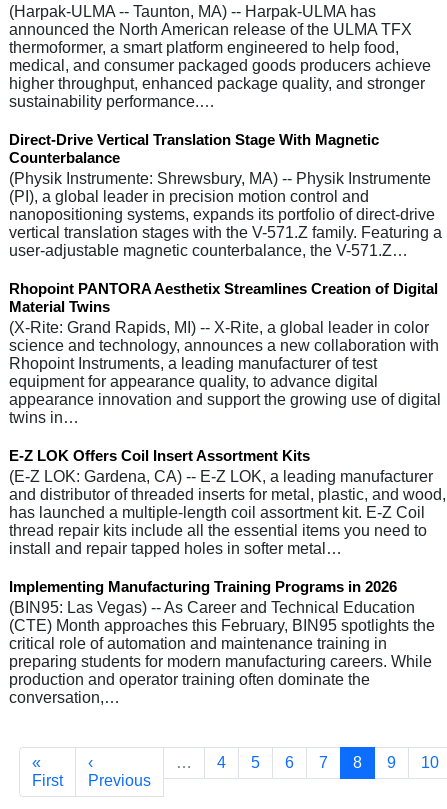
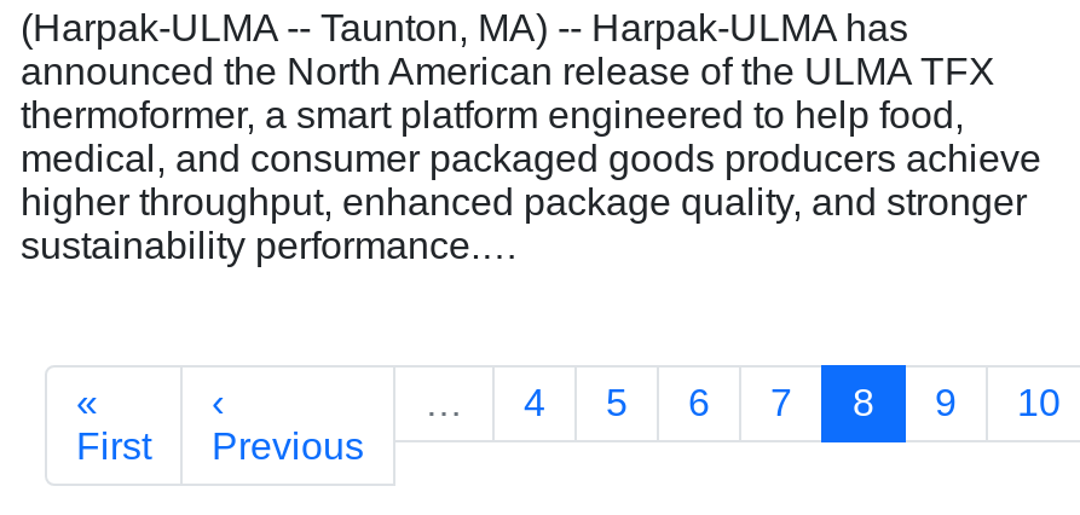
[9,131,446,706] Direct-Drive Vertical Translation Stage With Magnetic | Counterbalance | (Physik Instrumente: Shrewsbury, MA) -- Physik Instrumente | (PI), a global leader in precision motion control and | nanopositioning systems, expands its portfolio of direct-drive | vertical translation stages with the V-571.Z family. Featuring a | user-adjustable magnetic counterbalance, the V-571.Z… | Rhopoint PANTORA Aesthetix Streamlines Creation of Digital | Material Twins | (X-Rite: Grand Rapids, MI) -- X-Rite, a global leader in color | science and technology, announces a new collaboration with | Rhopoint Instruments, a leading manufacturer of test | equipment for appearance quality, to advance digital | appearance innovation and support the growing use of digital | twins in… | E-Z LOK Offers Coil Insert Assortment Kits | (E-Z LOK: Gardena, CA) -- E-Z LOK, a leading manufacturer | and distributor of threaded inserts for metal, plastic, and wood, | has launched a multiple-length coil assortment kit. E-Z Coil | thread repair kits include all the essential items you need to | install and repair tapped holes in softer metal… | Implementing Manufacturing Training Programs in 2026 | (BIN95: Las Vegas) -- As Career and Technical Education | (CTE) Month approaches this February, BIN95 spotlights the | critical role of automation and maintenance training in | preparing students for modern manufacturing careers. While | production and operator training often dominate the | conversation,… -> none

